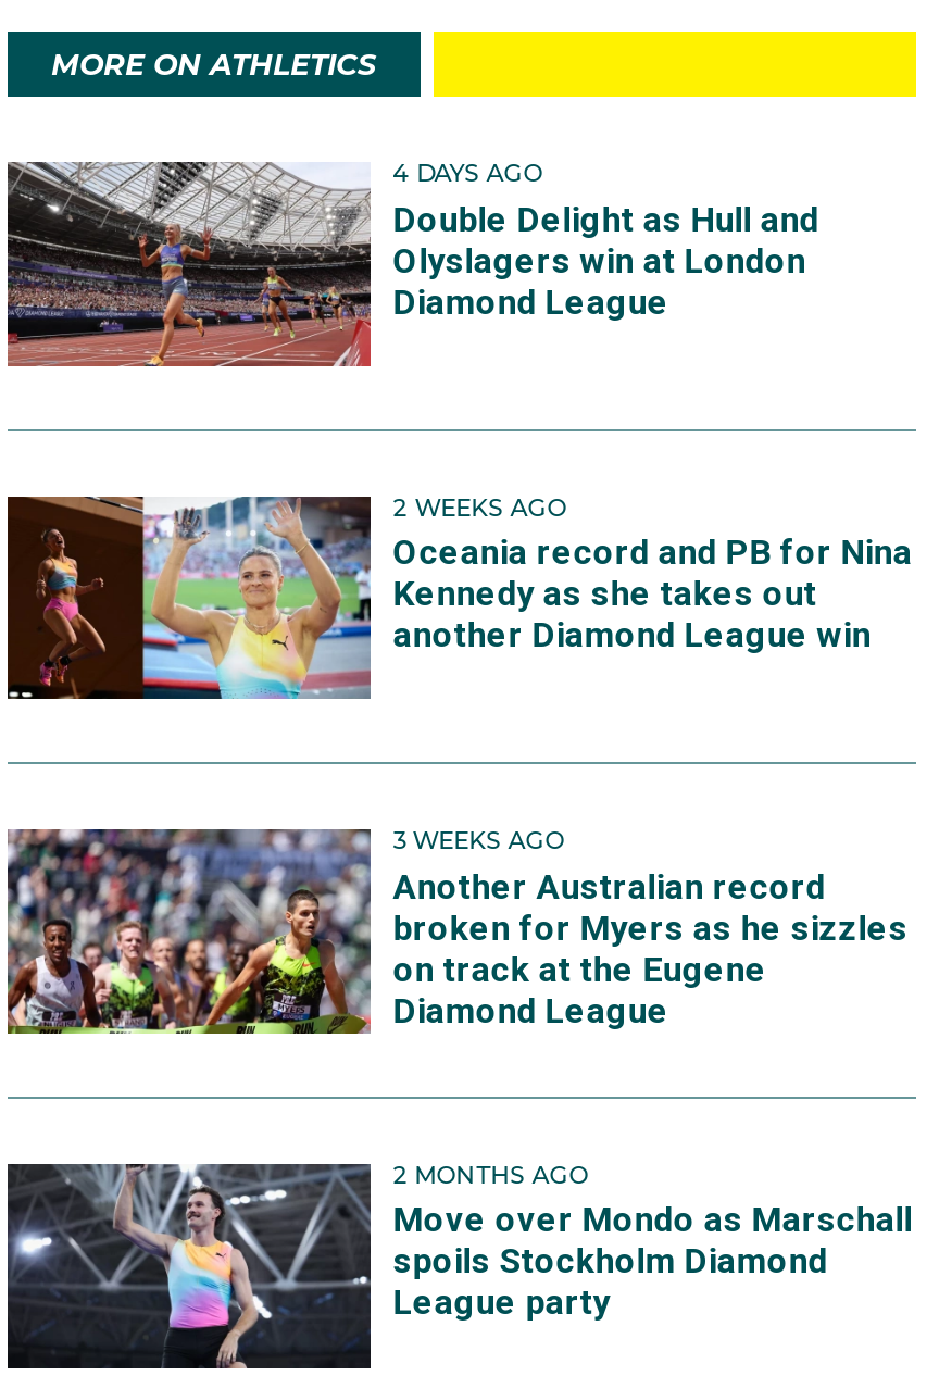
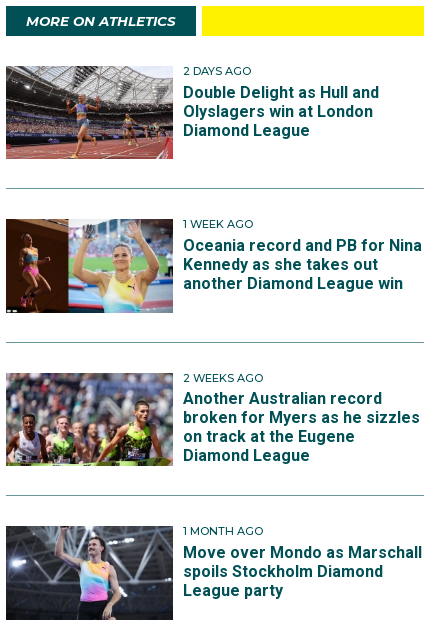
[393,158,543,188] 4 DAYS AGO -> [183,64,251,78] 2 DAYS AGO
[393,491,567,522] 2 WEEKS AGO -> [183,217,253,231] 1 WEEK AGO
[393,825,564,856] 3 WEEKS AGO -> [183,371,263,385] 2 WEEKS AGO
[393,1159,588,1190] 2 MONTHS AGO -> [183,524,263,538] 1 MONTH AGO

